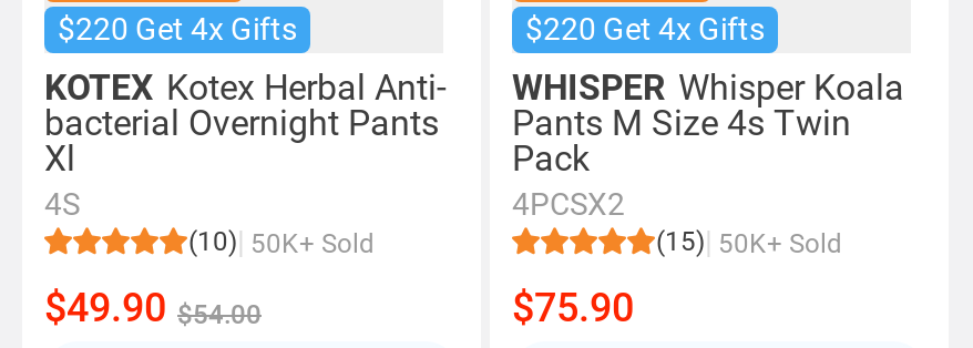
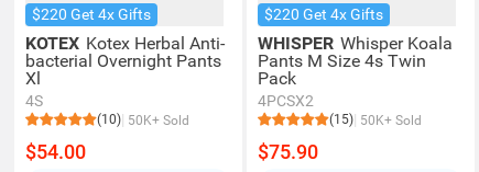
[44,284,262,330] $49.90 $54.00 -> [25,140,86,163] $54.00

